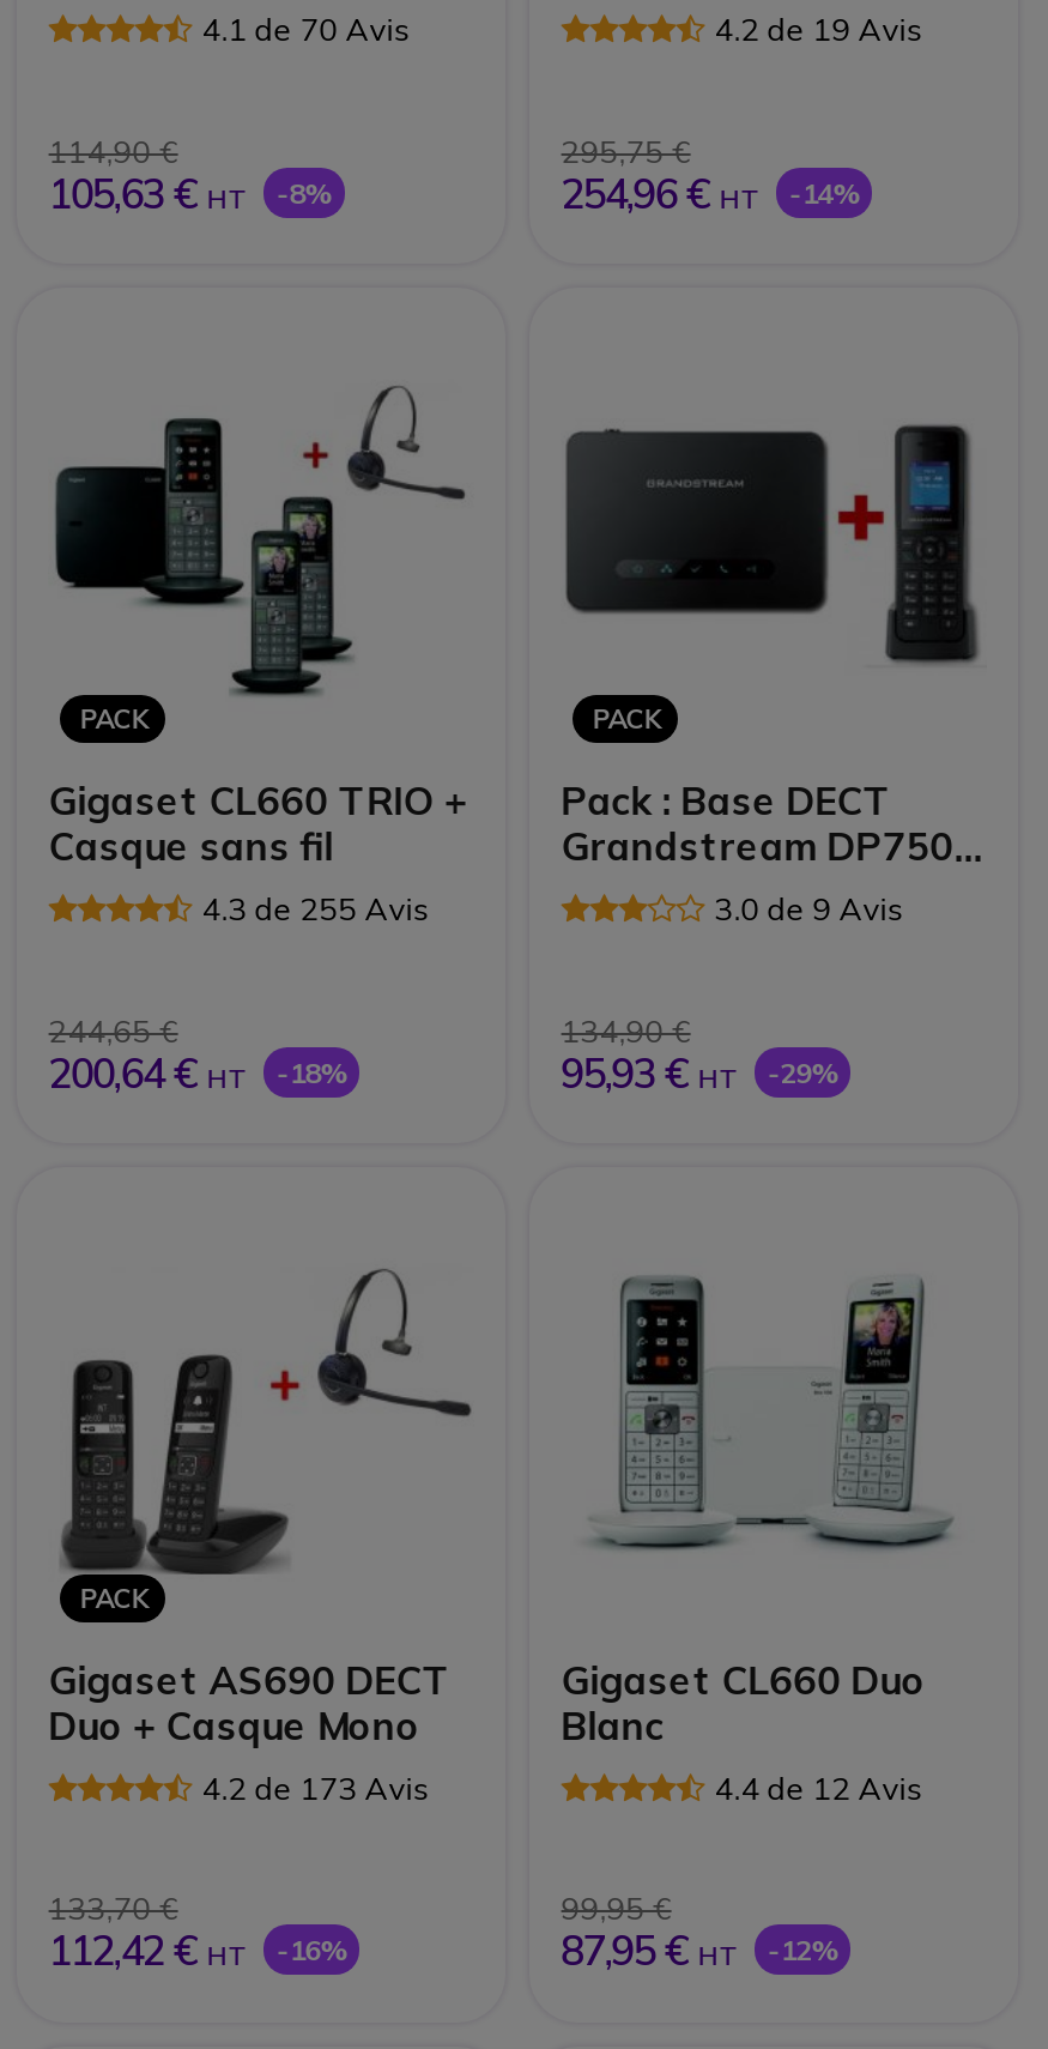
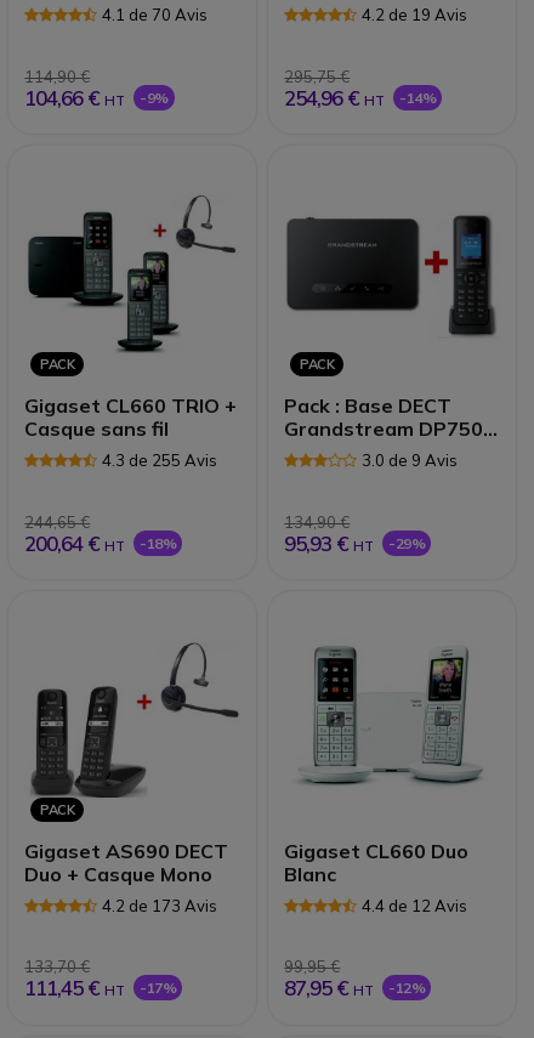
[49,167,247,217] 105,63 € HT -> [25,85,125,110] 104,66 € HT
[276,174,332,210] -8% -> [140,88,168,106] -9%
[49,1925,247,1976] 112,42 € HT -> [25,975,125,1001] 111,45 € HT
[276,1933,348,1968] -16% -> [140,979,176,997] -17%

